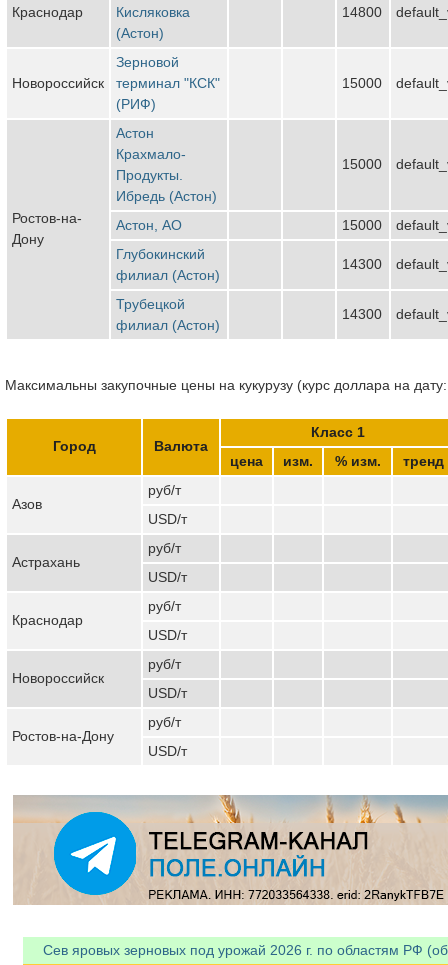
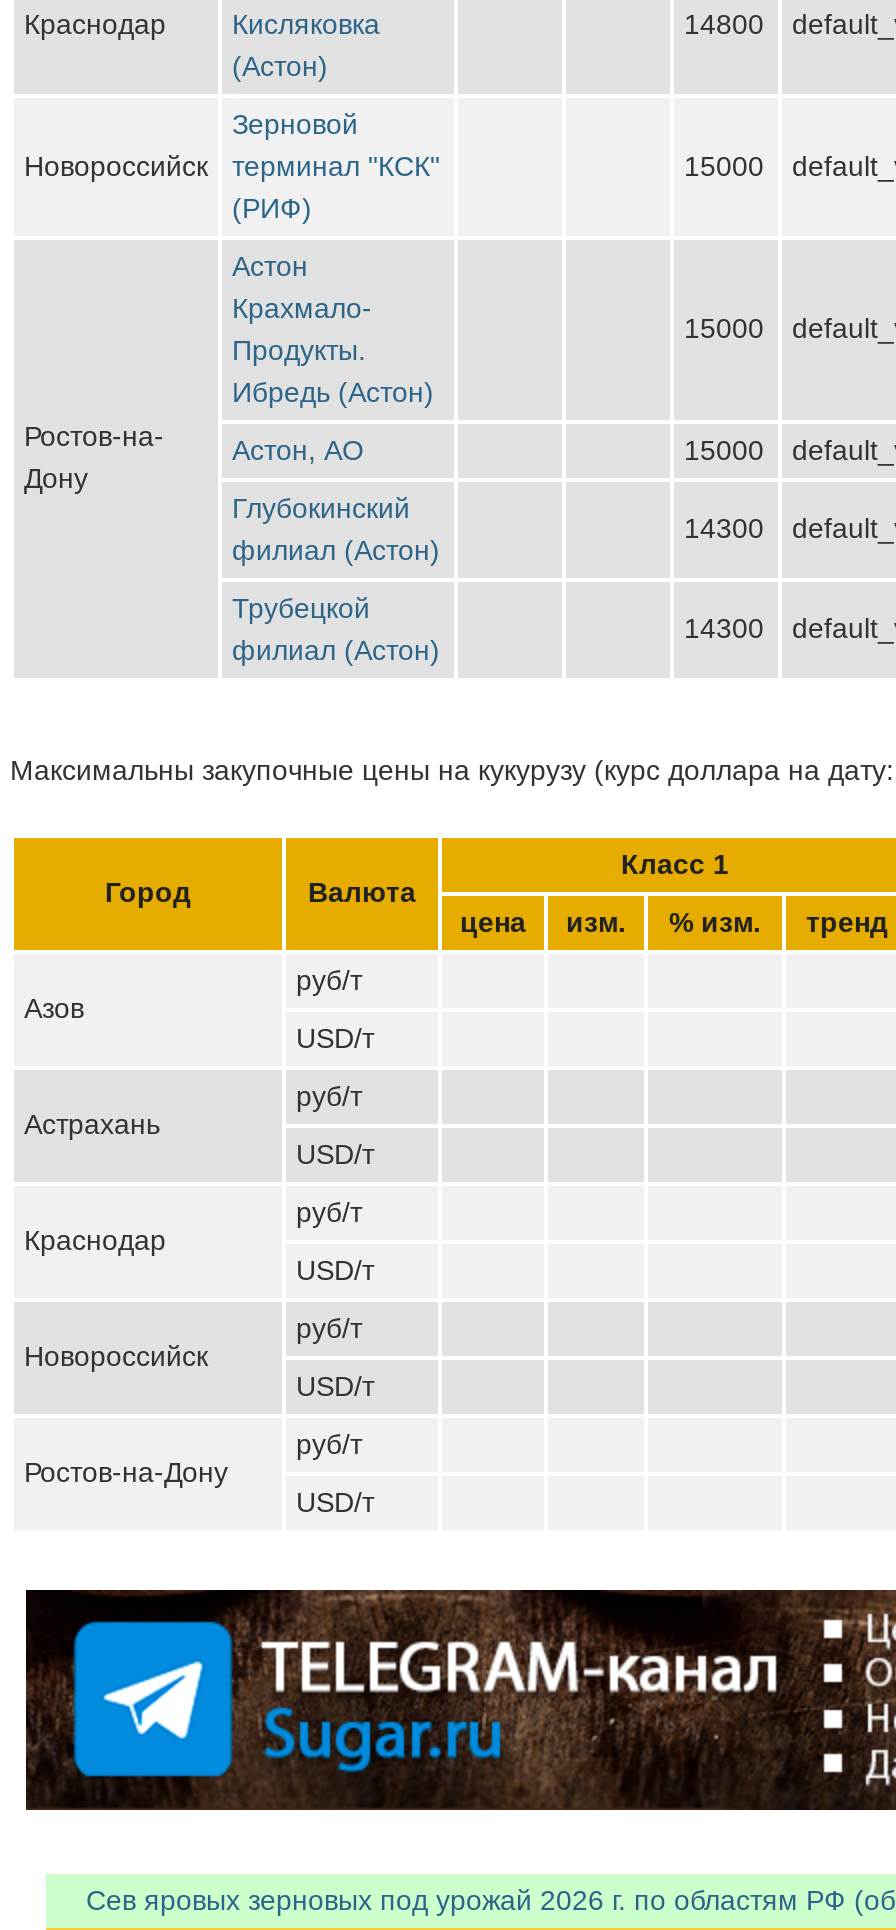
[13,795,445,905] [image] -> [24,1588,890,1812] [image]

